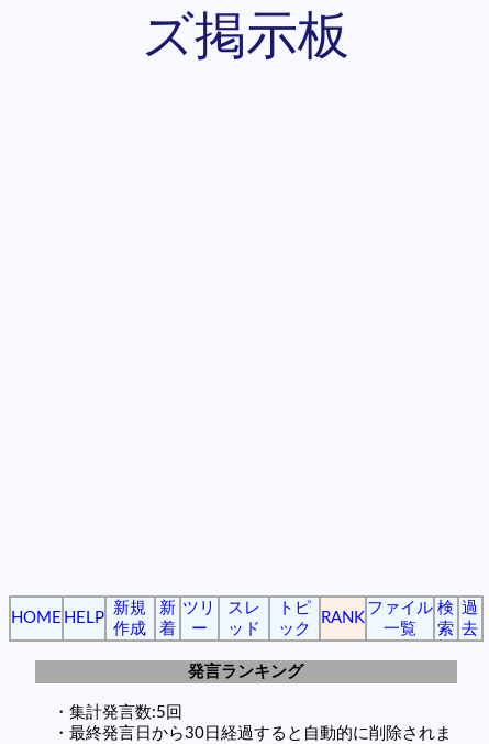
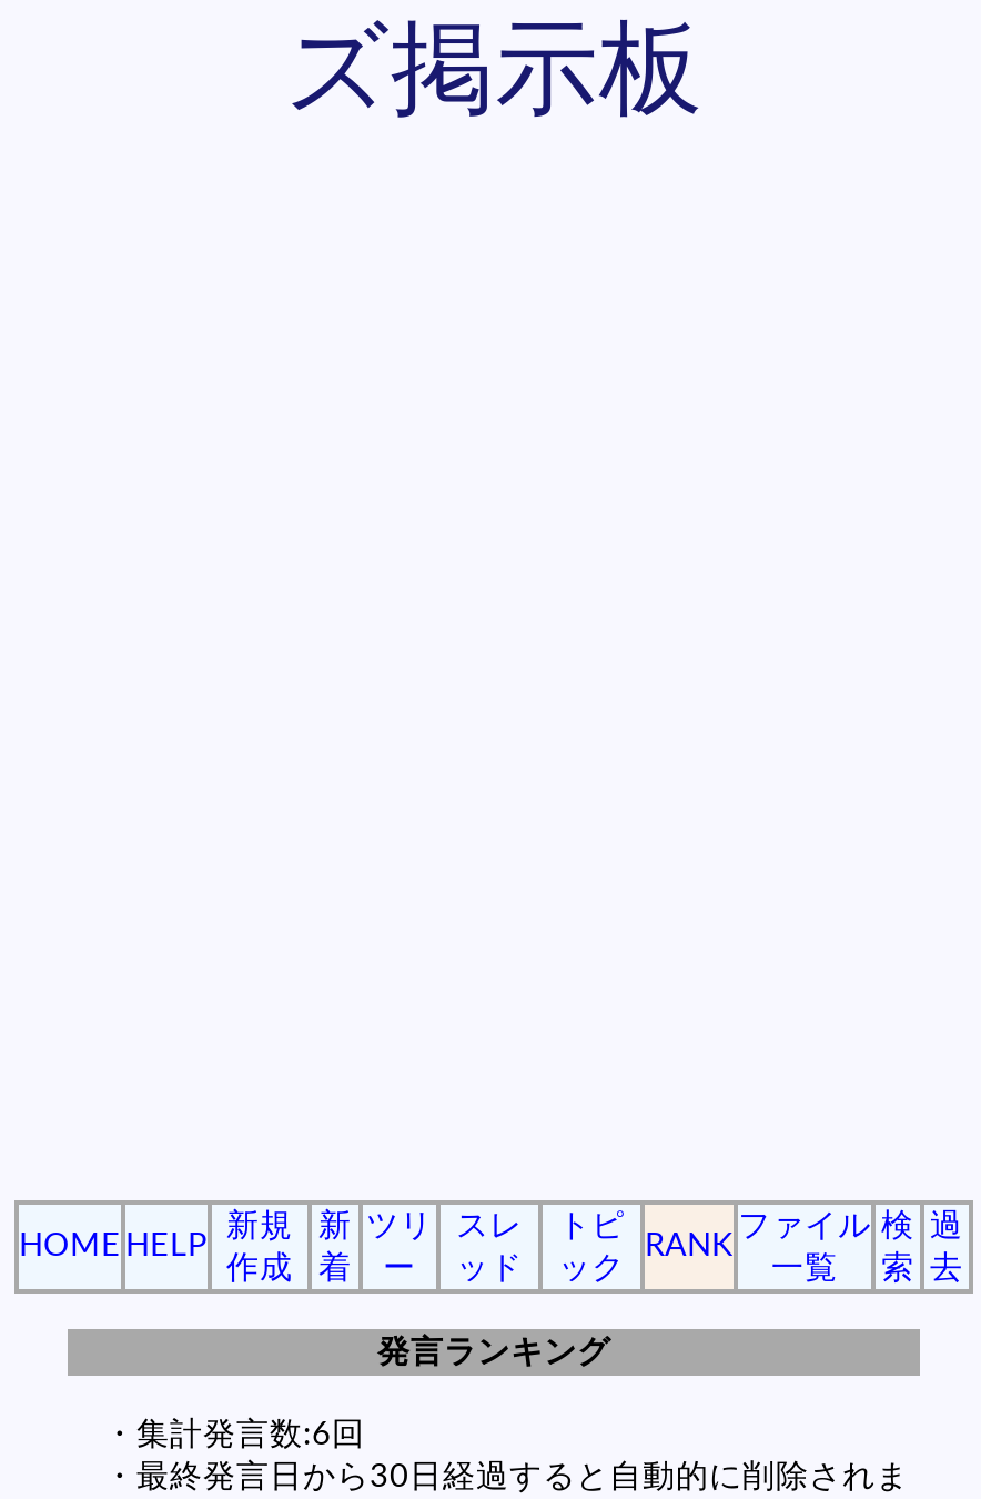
[53,704,182,720] ・集計発言数:5回 -> [103,1418,365,1451] ・集計発言数:6回

